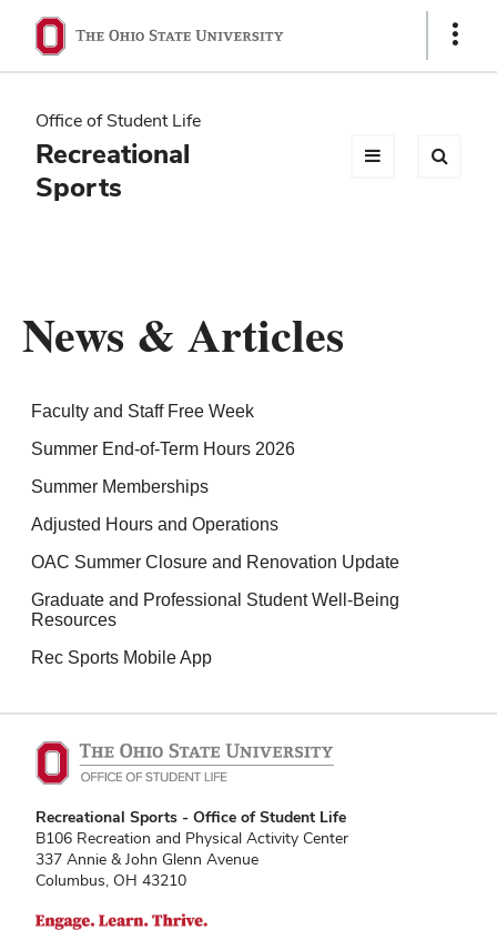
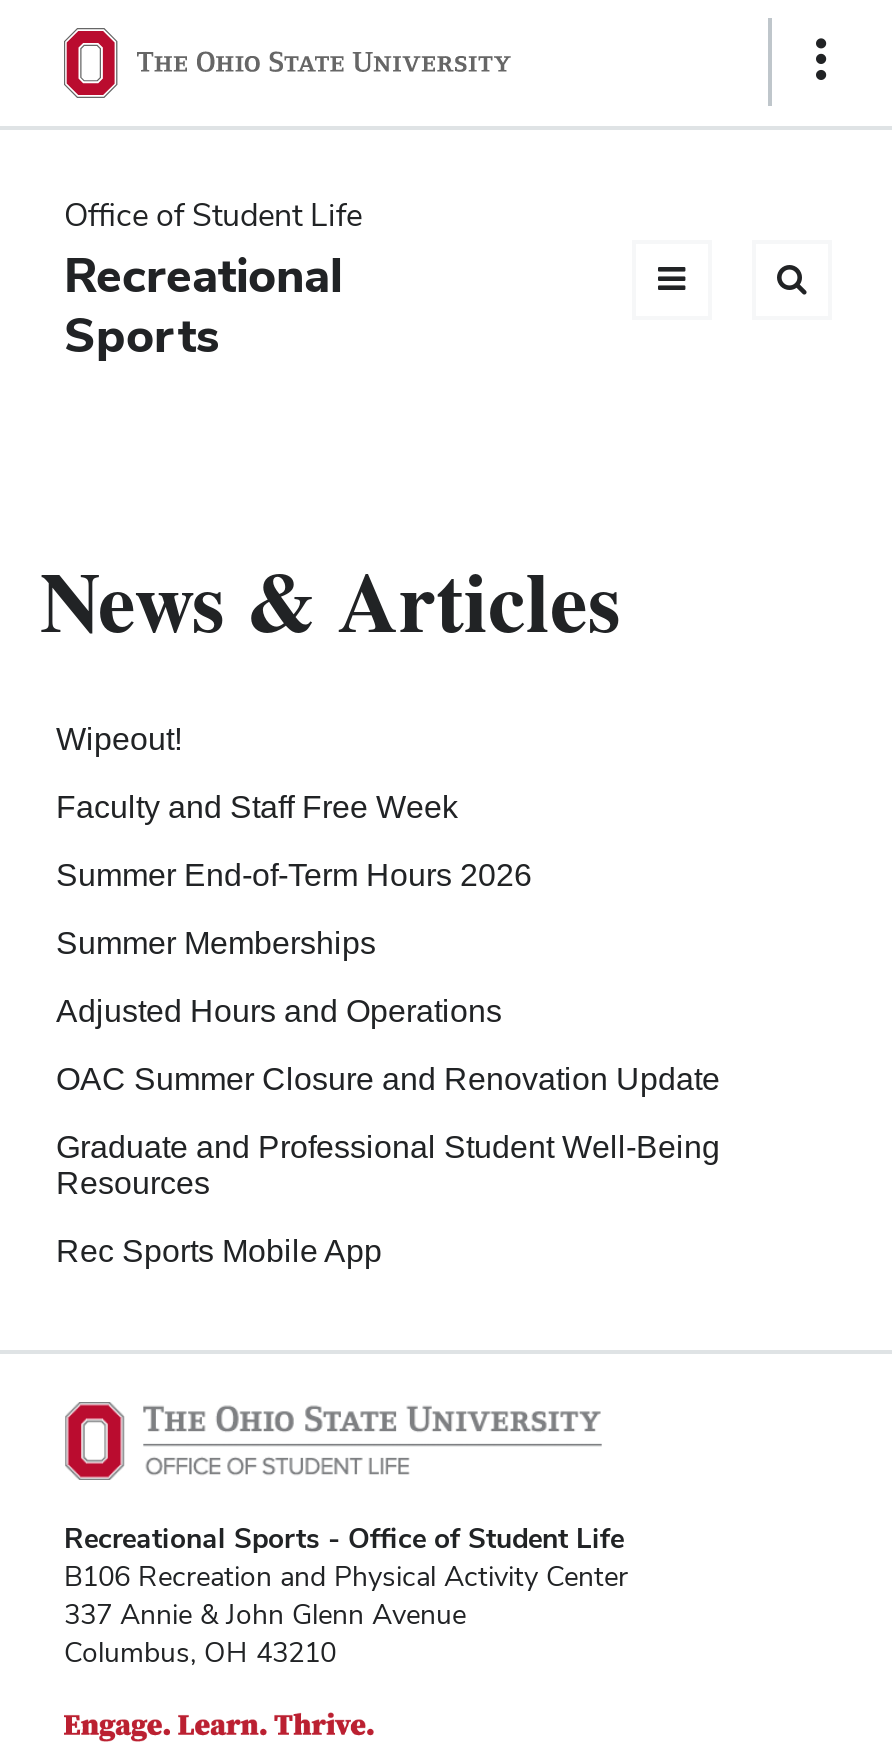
none -> [56,722,182,756] Wipeout!

